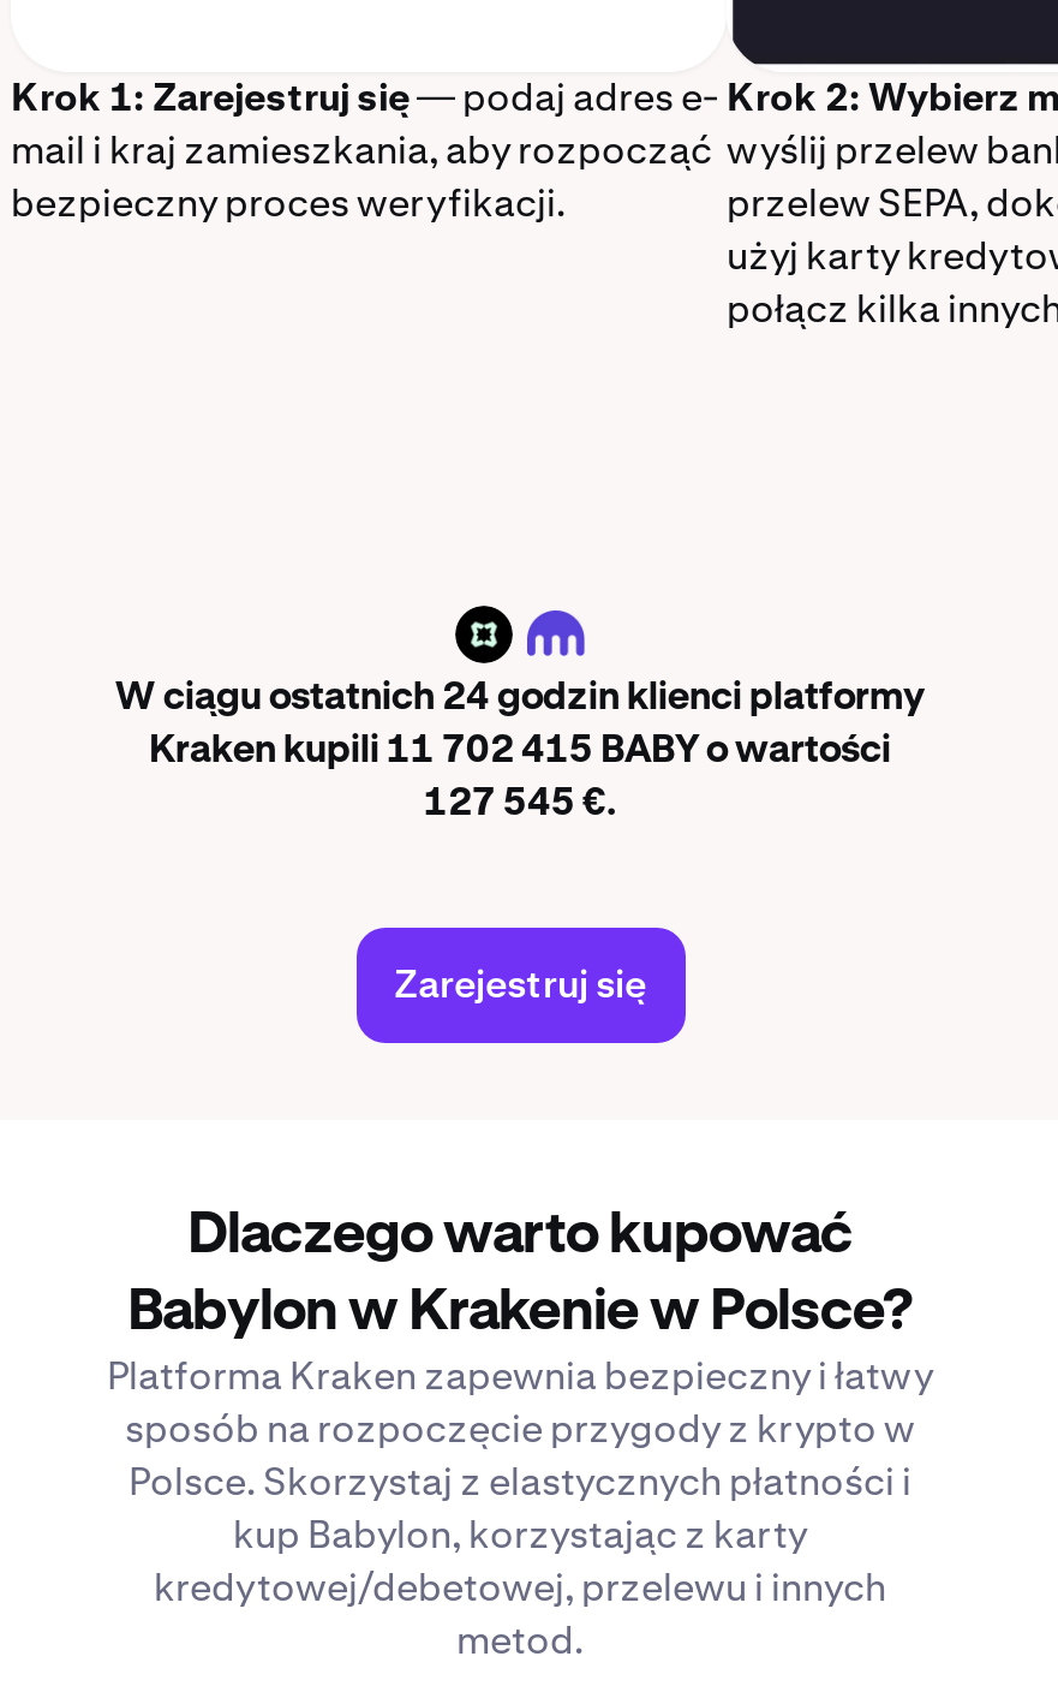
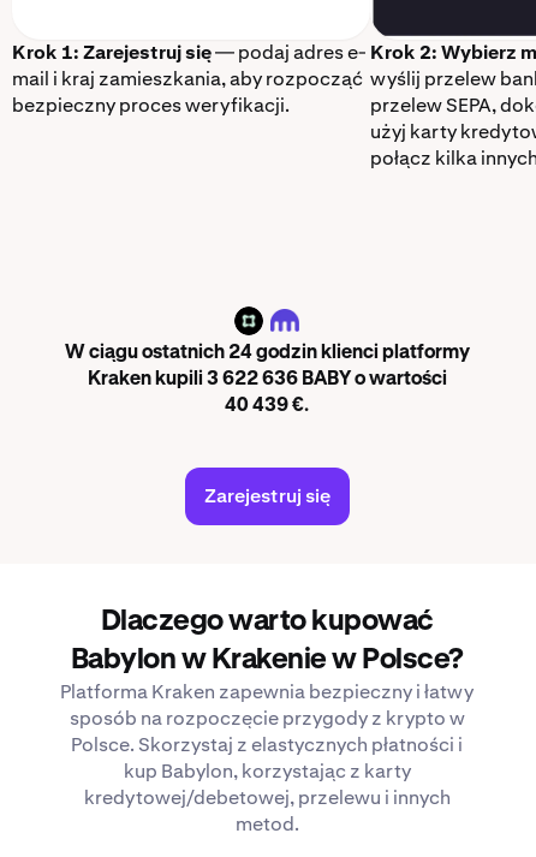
[149,734,891,772] Kraken kupili 11 702 415 BABY o wartości -> [87,371,446,390] Kraken kupili 3 622 636 BABY o wartości
[424,787,616,825] 127 545 €. -> [225,397,309,416] 40 439 €.

